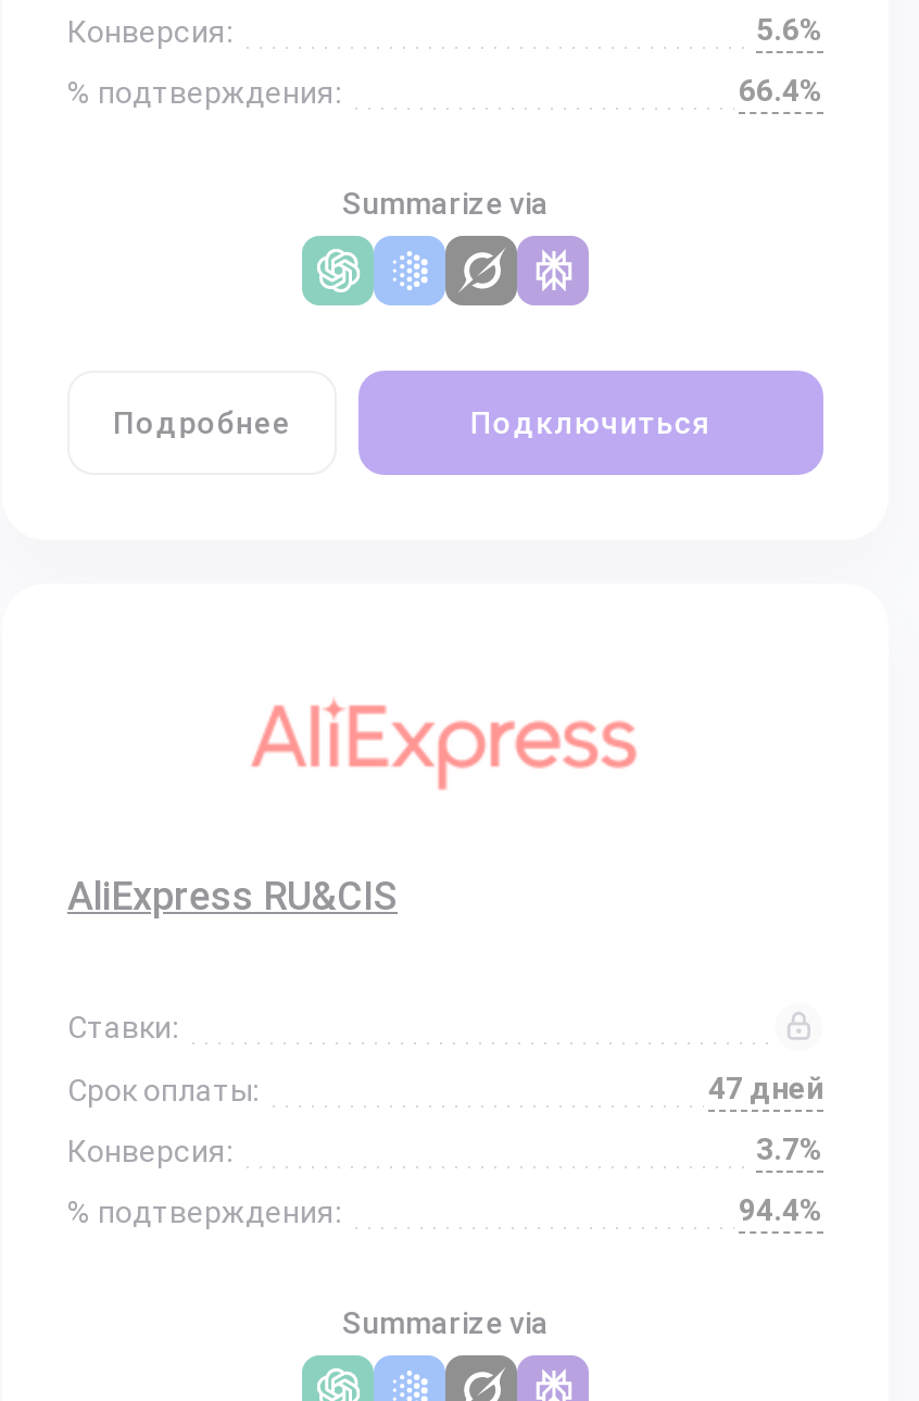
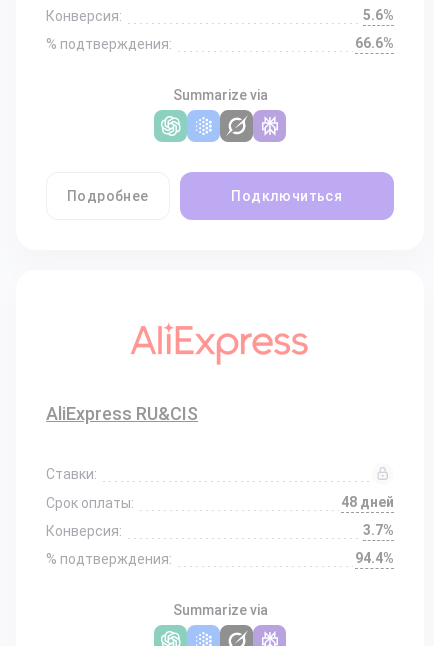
[739,73,823,108] 66.4% -> [355,35,394,51] 66.6%
[708,1071,823,1105] 47 дней -> [341,494,394,510] 48 дней

